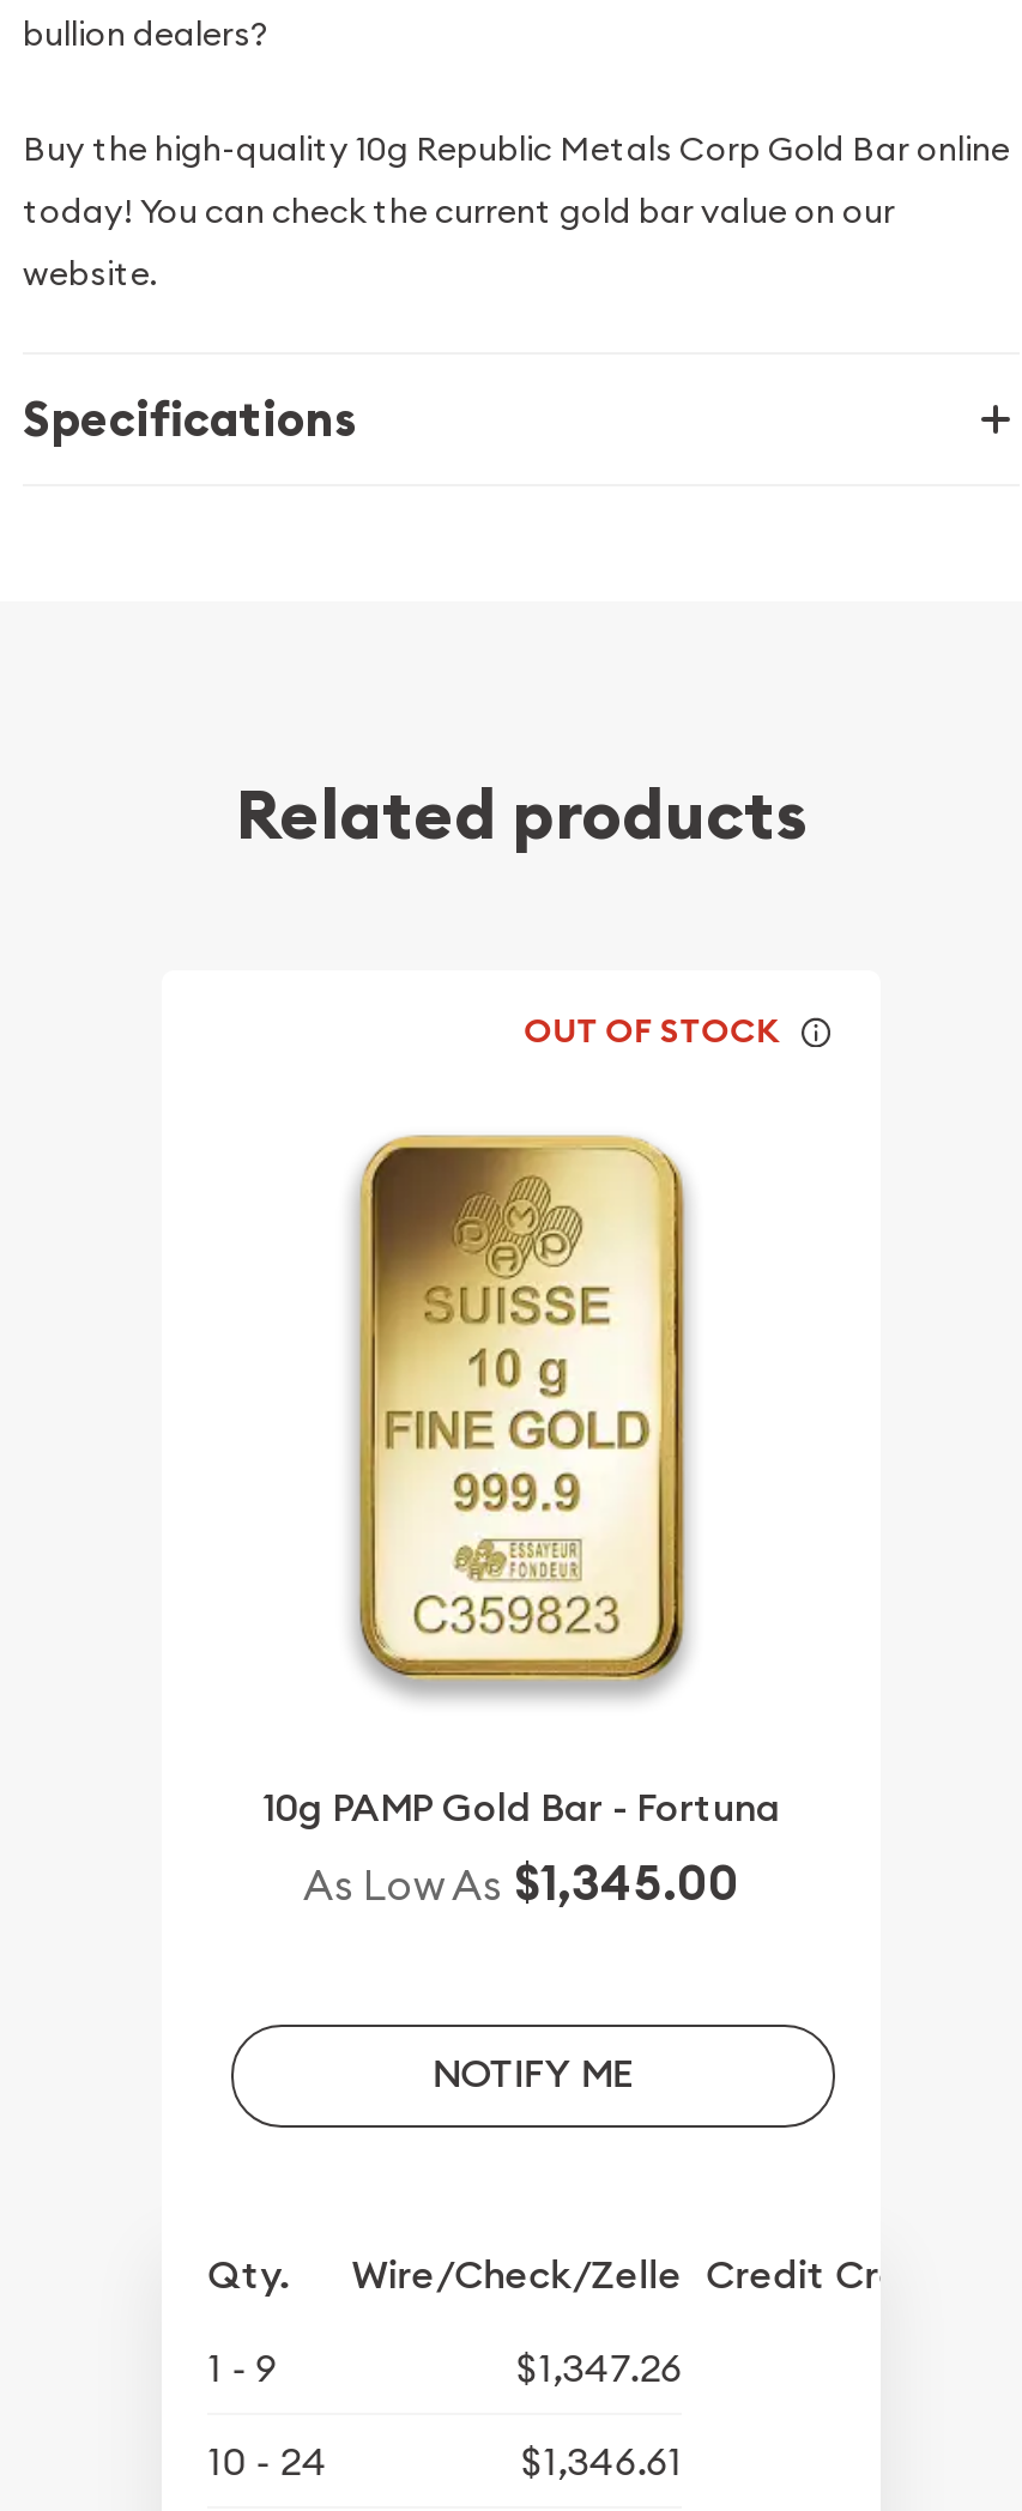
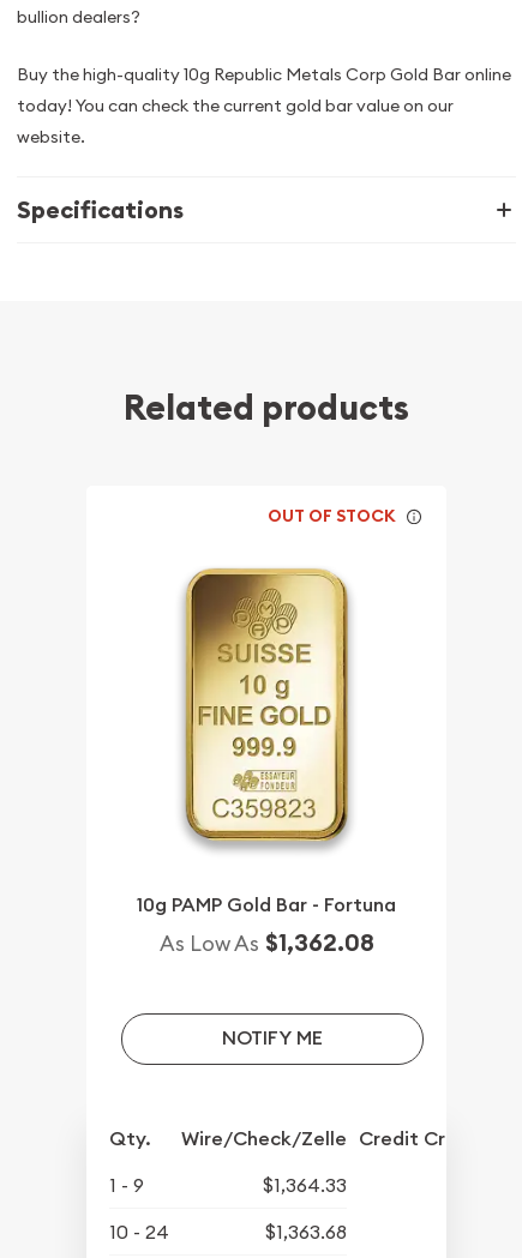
[303,1853,739,1915] As Low As $1,345.00 -> [159,927,374,958] As Low As $1,362.08
[517,2344,682,2392] $1,347.26 -> [263,1173,347,1197] $1,364.33
[522,2437,682,2485] $1,346.61 -> [265,1220,347,1244] $1,363.68

